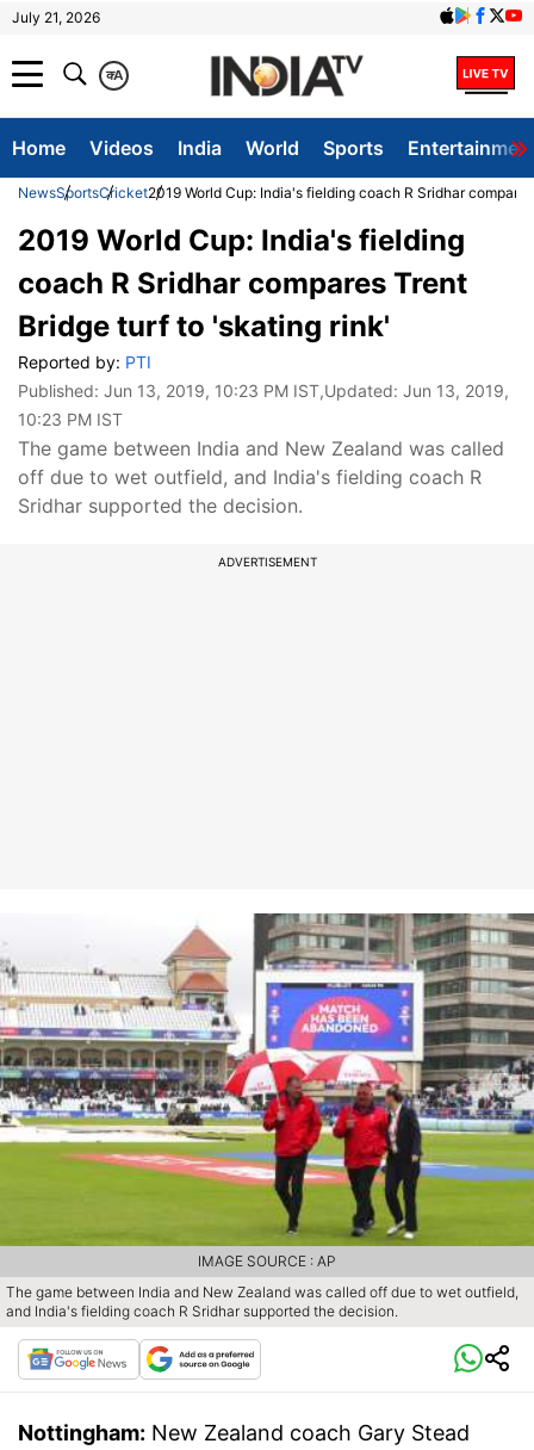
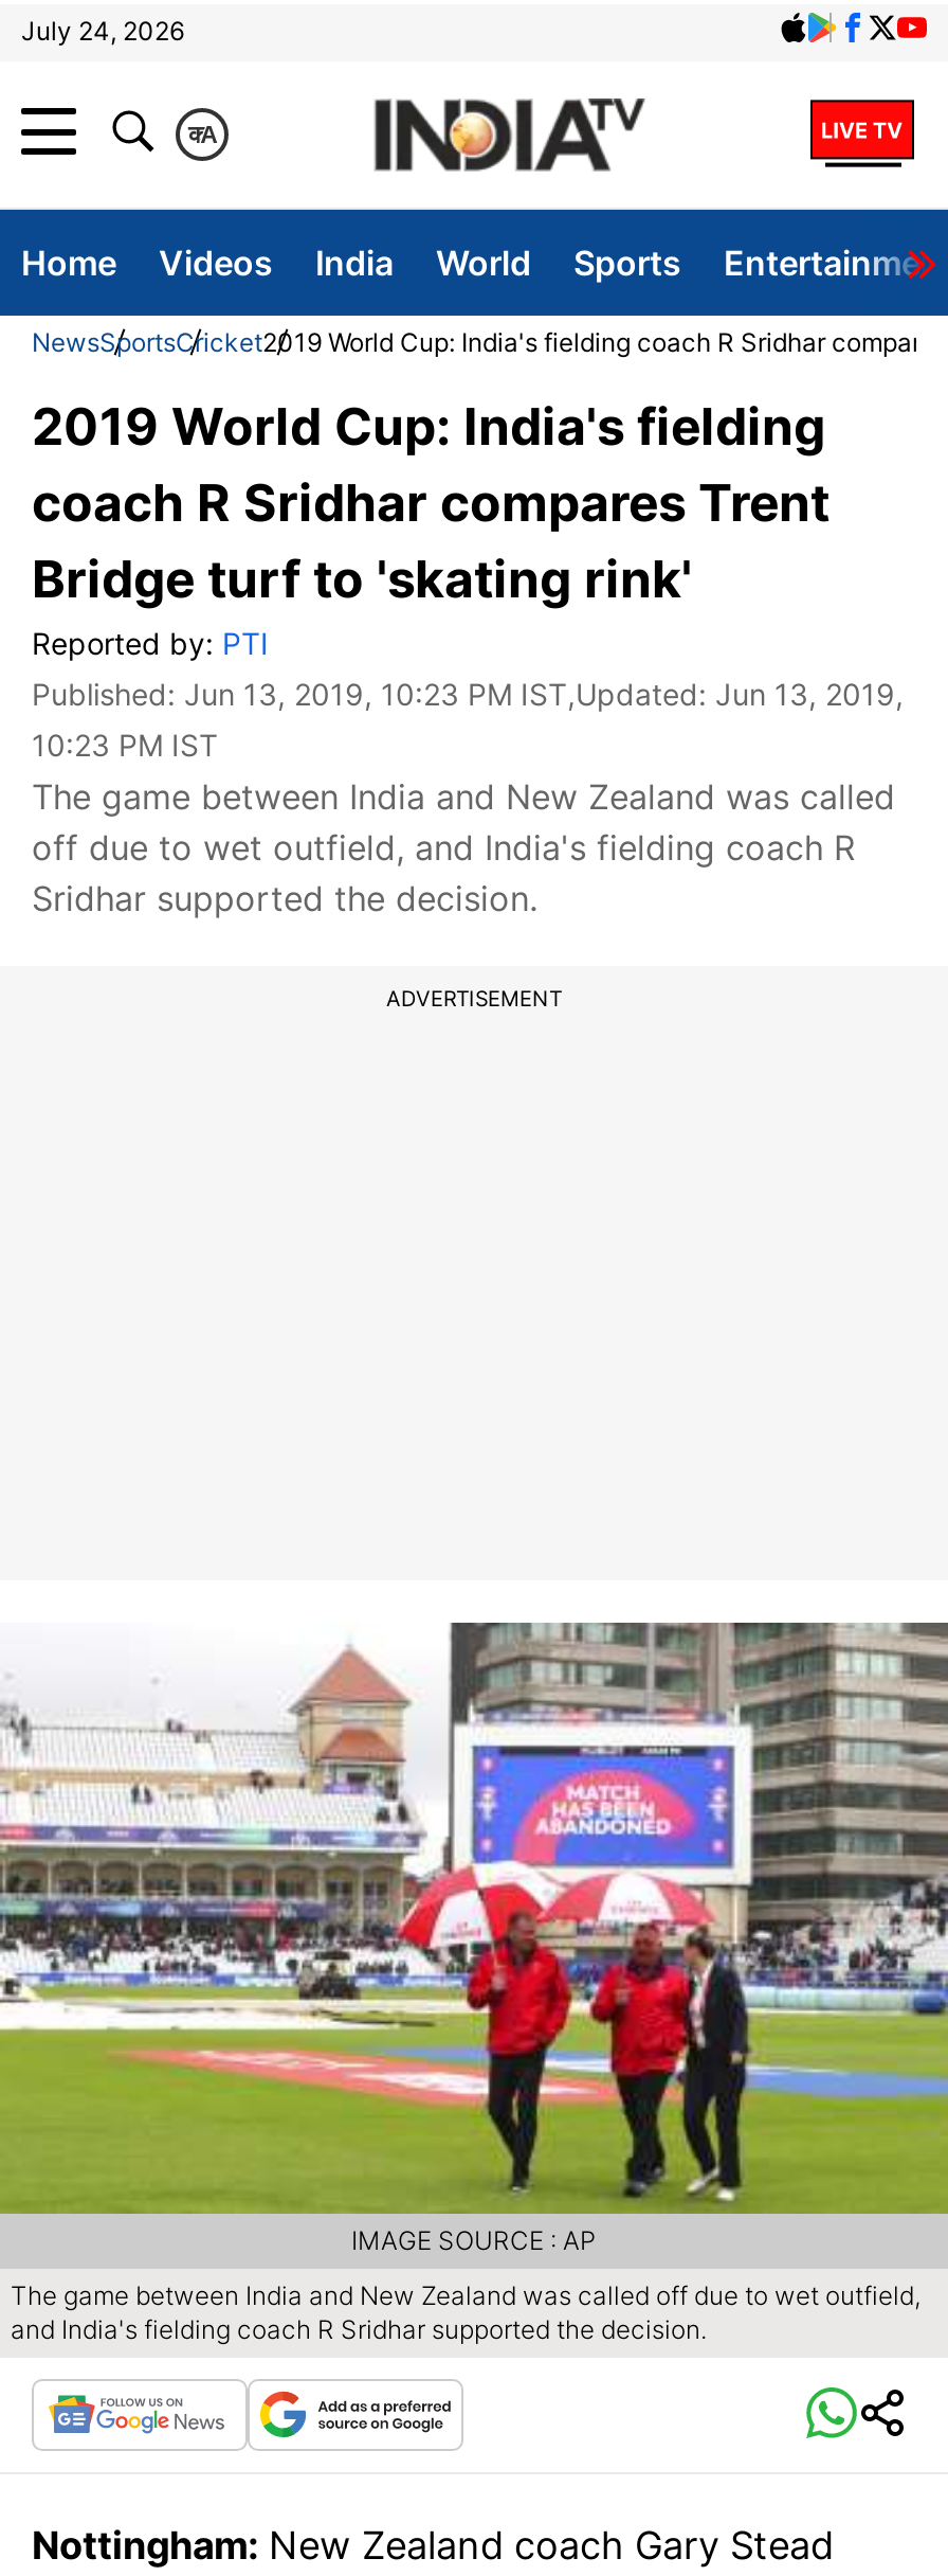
[12,8,100,26] July 21, 2026 -> [21,15,184,47] July 24, 2026

